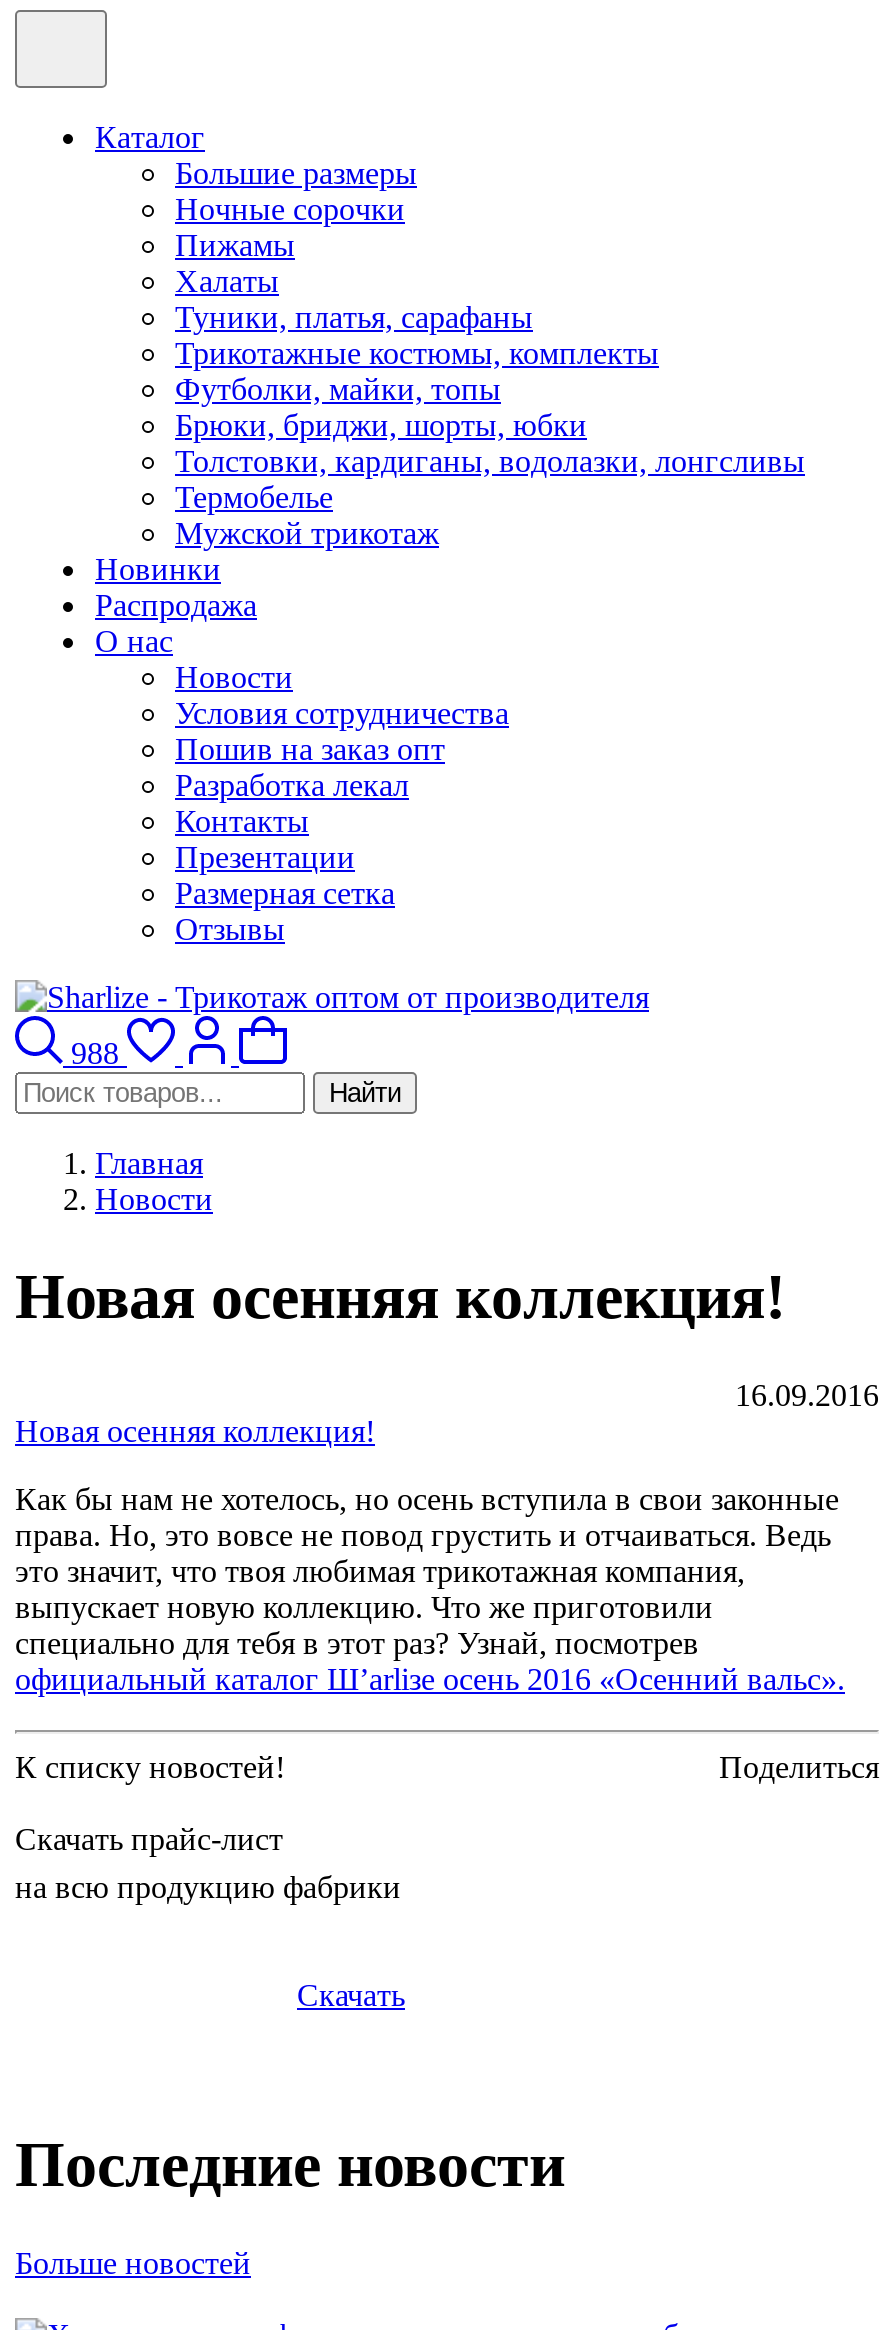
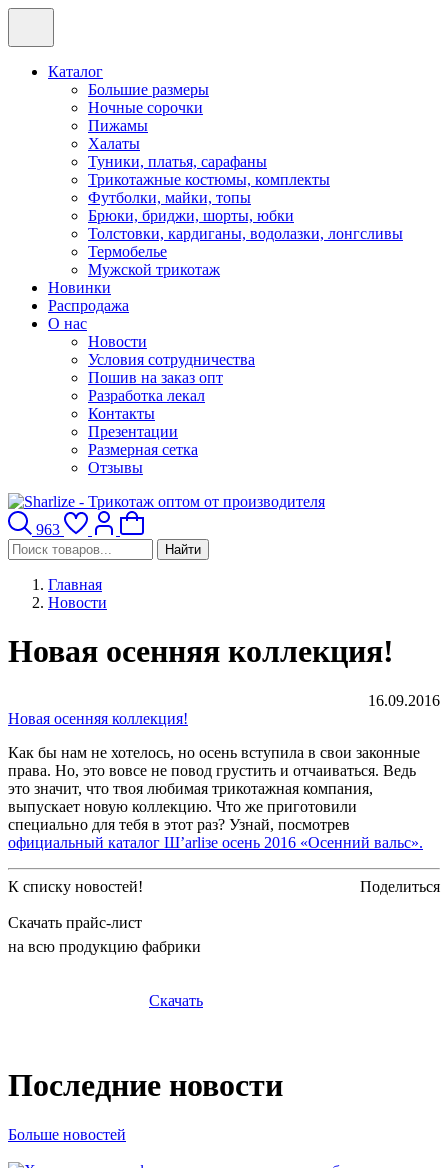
[71,1036,119,1070] 988 -> [36,521,60,538] 963

